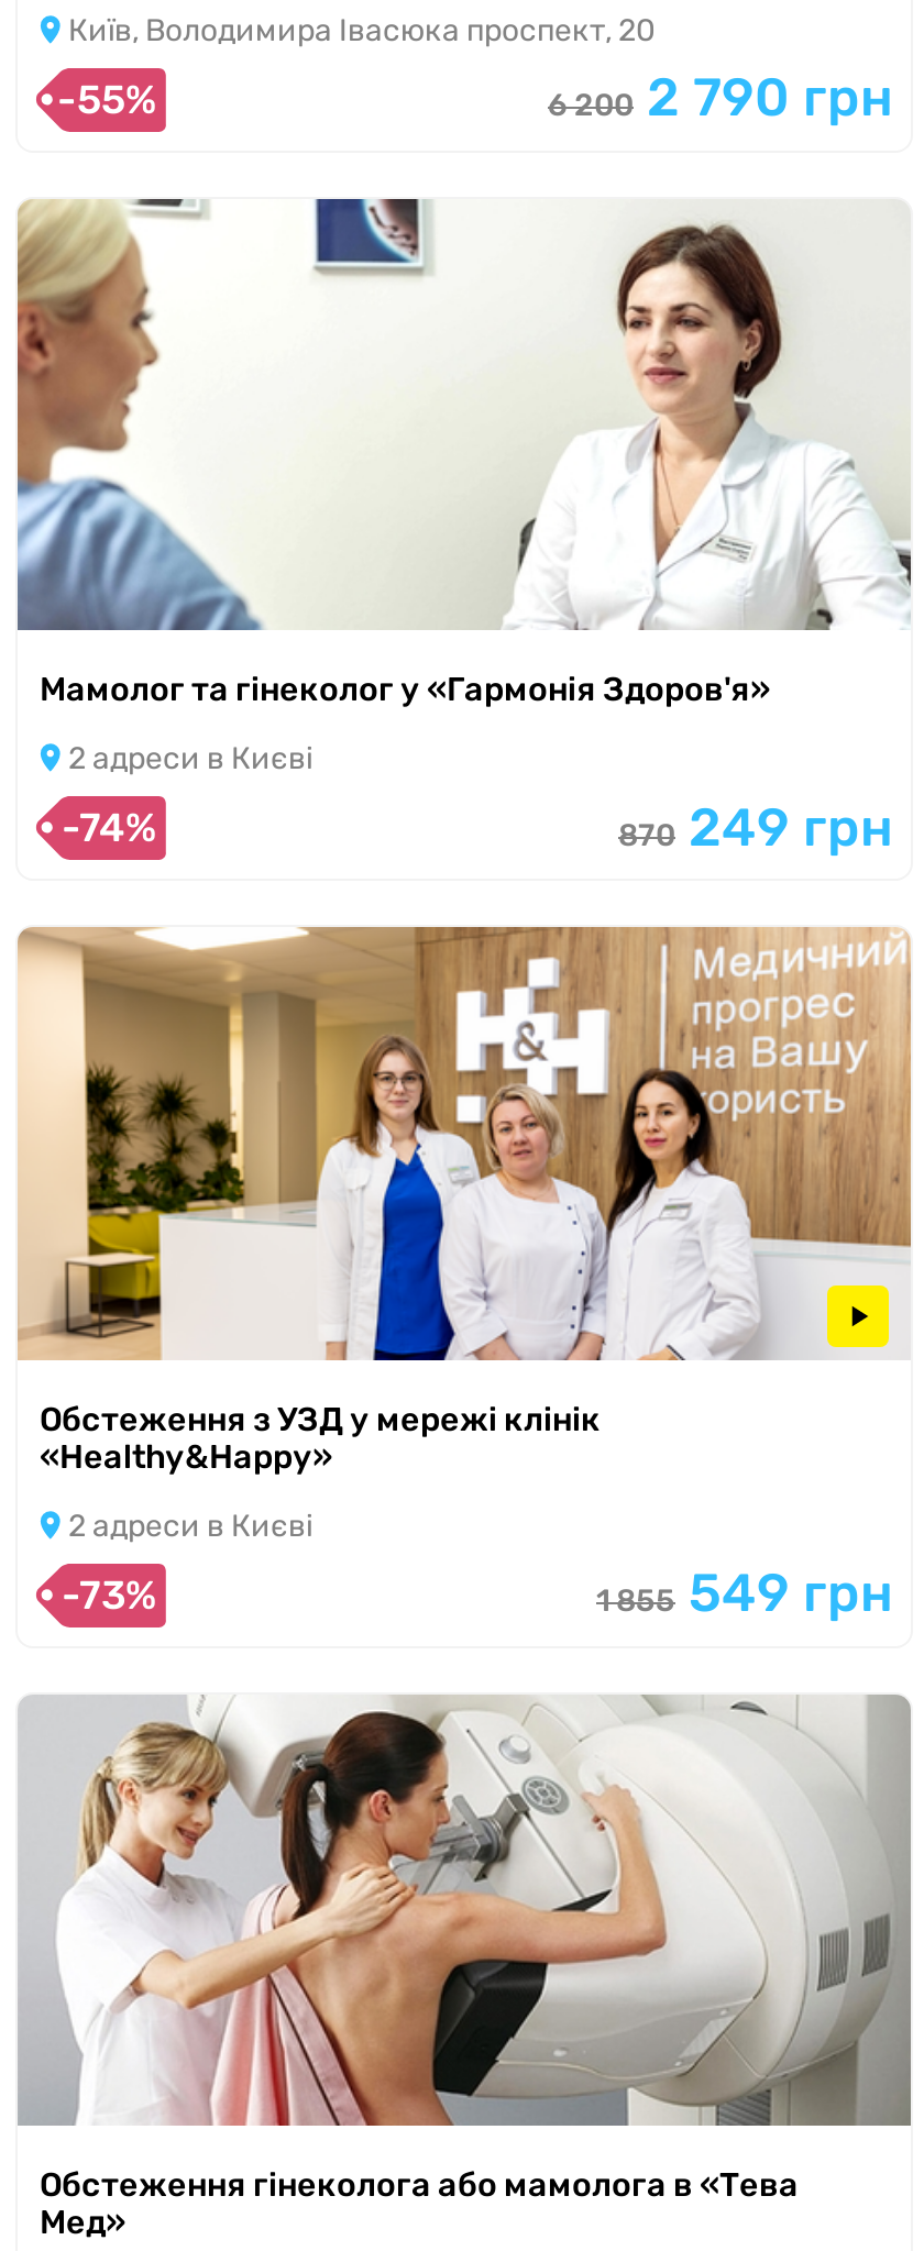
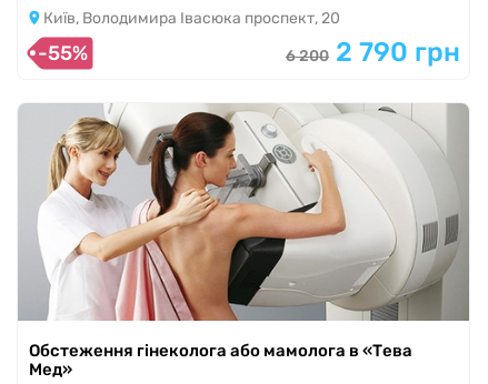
[18,197,909,858] [image] | Мамолог та гінеколог у «Гармонія Здоров'я» | 2 адреси в Києві | -74% | 870 249 грн -> none
[15,925,913,1625] [image] | Обстеження з УЗД у мережі клінік | «Healthy&Happy» | 2 адреси в Києві | -73% | 1 855 549 грн -> none

